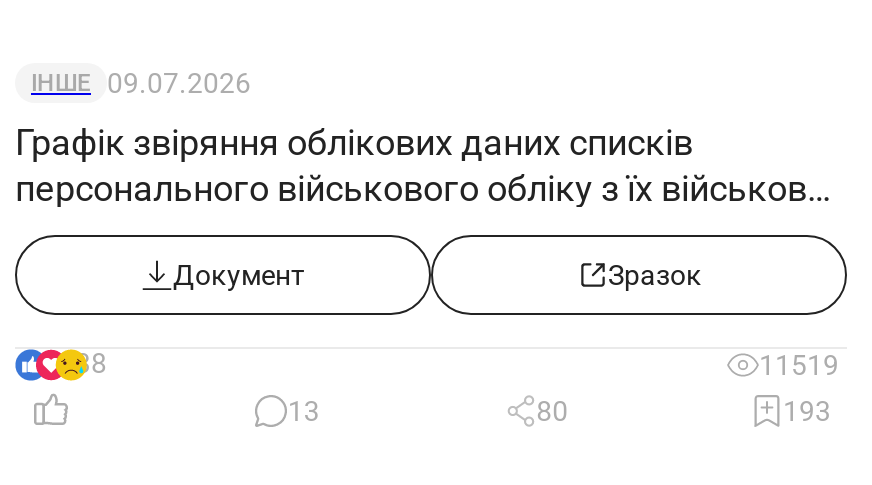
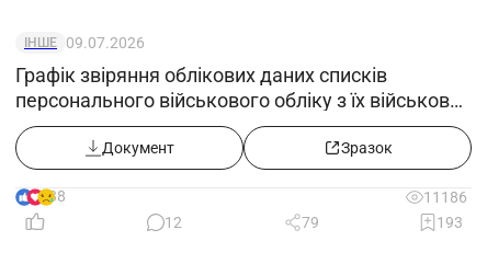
[759,349,839,381] 11519 -> [423,188,467,206] 11186
[288,395,320,427] 13 -> [165,214,182,231] 12
[536,395,568,427] 80 -> [301,214,319,231] 79

